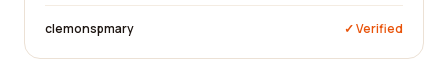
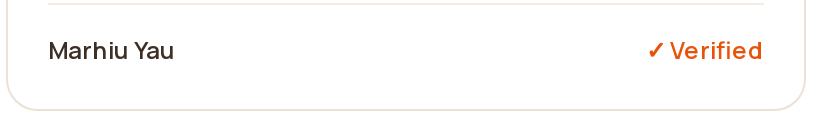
[45,20,134,37] clemonspmary -> [48,33,176,67] Marhiu Yau

